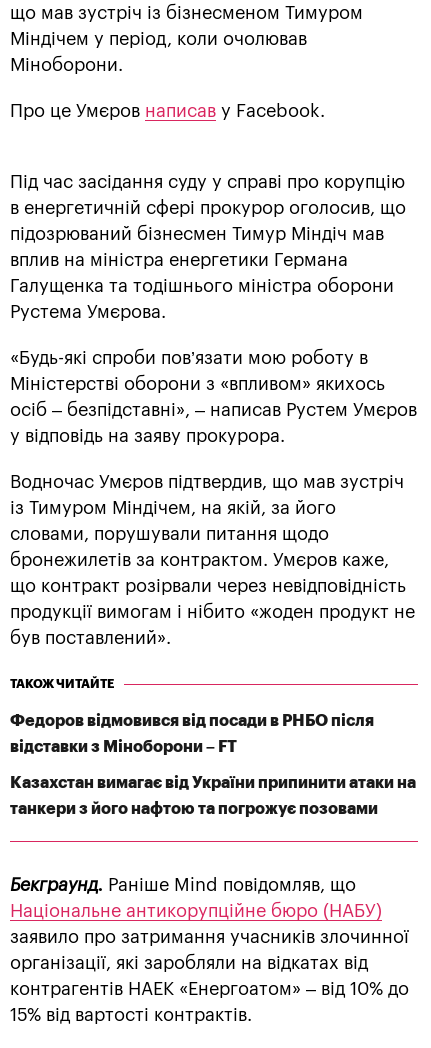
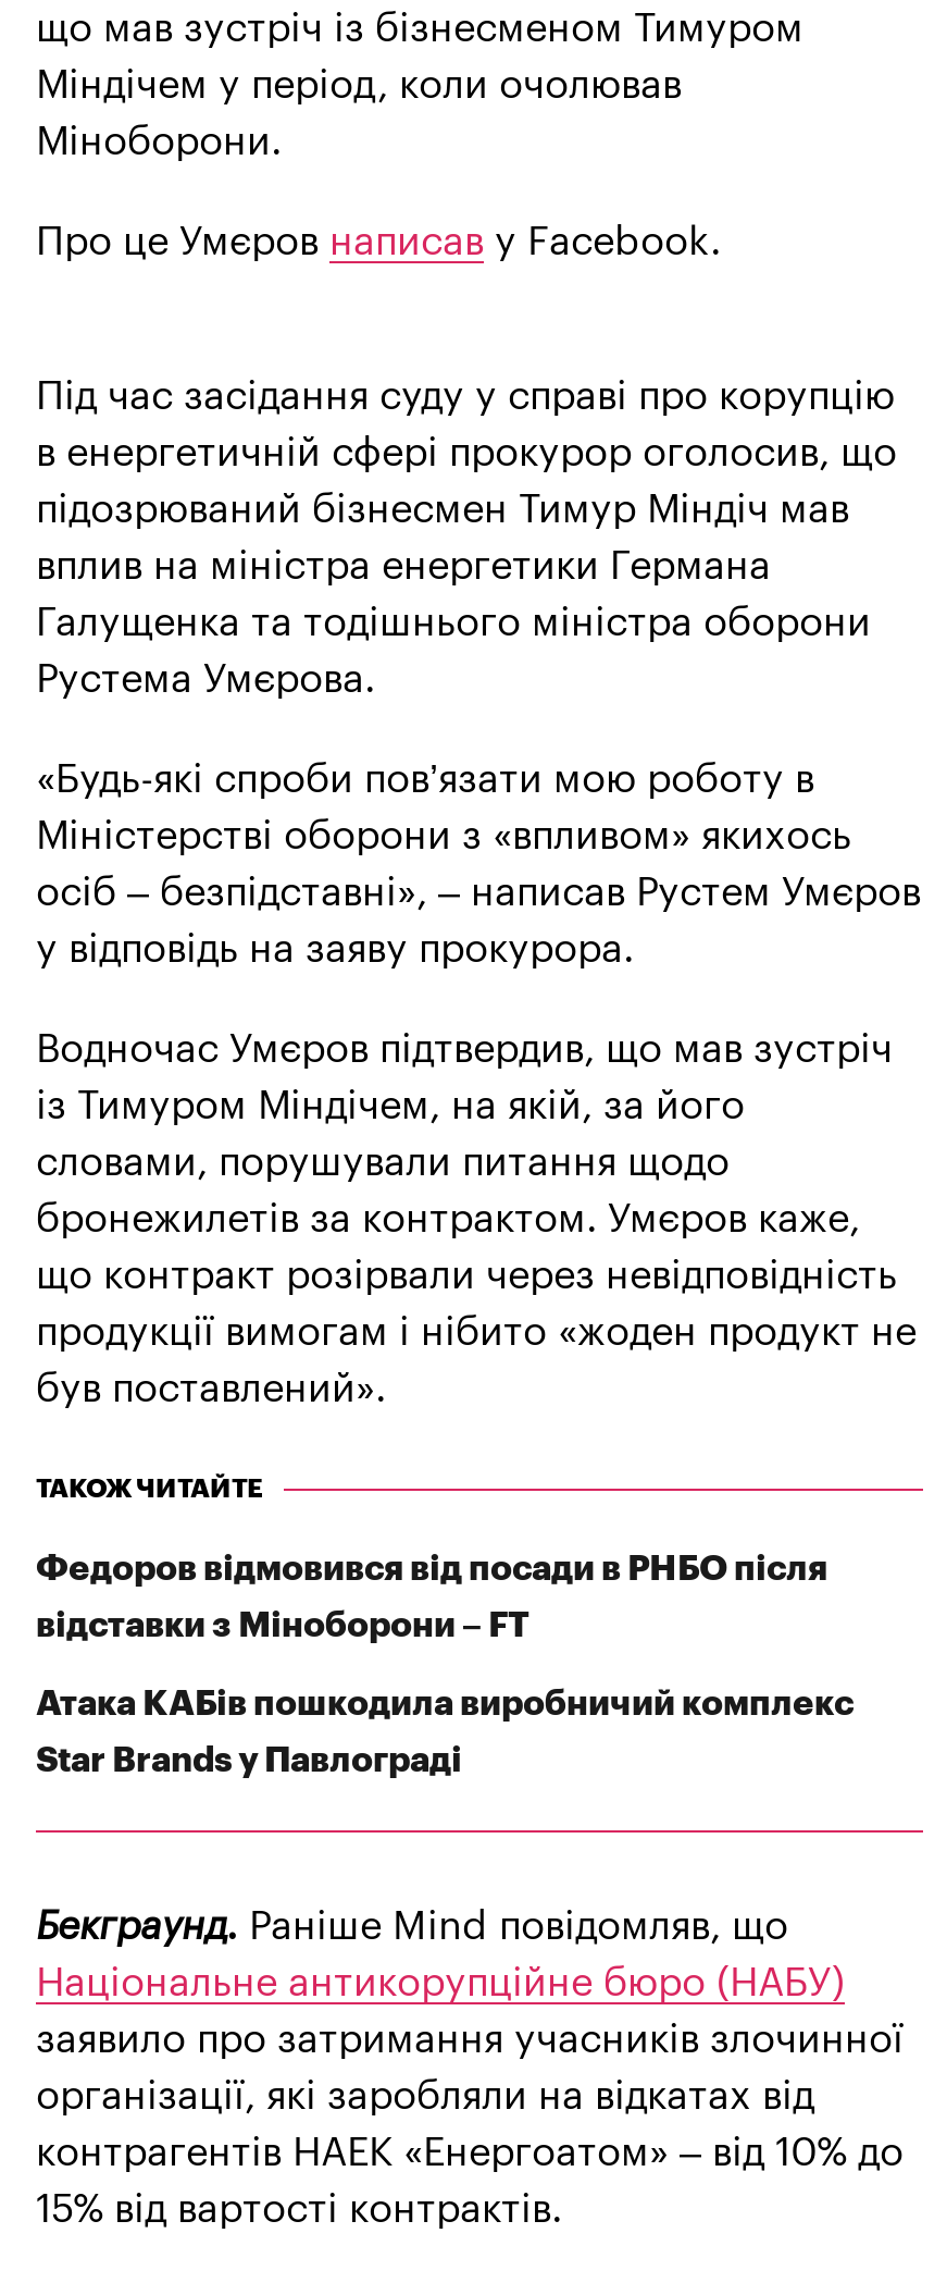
[10,775,416,791] Казахстан вимагає від України припинити атаки на -> [36,1688,853,1722] Атака КАБів пошкодила виробничий комплекс
[10,801,378,817] танкери з його нафтою та погрожує позовами -> [36,1744,462,1779] Star Brands у Павлограді

